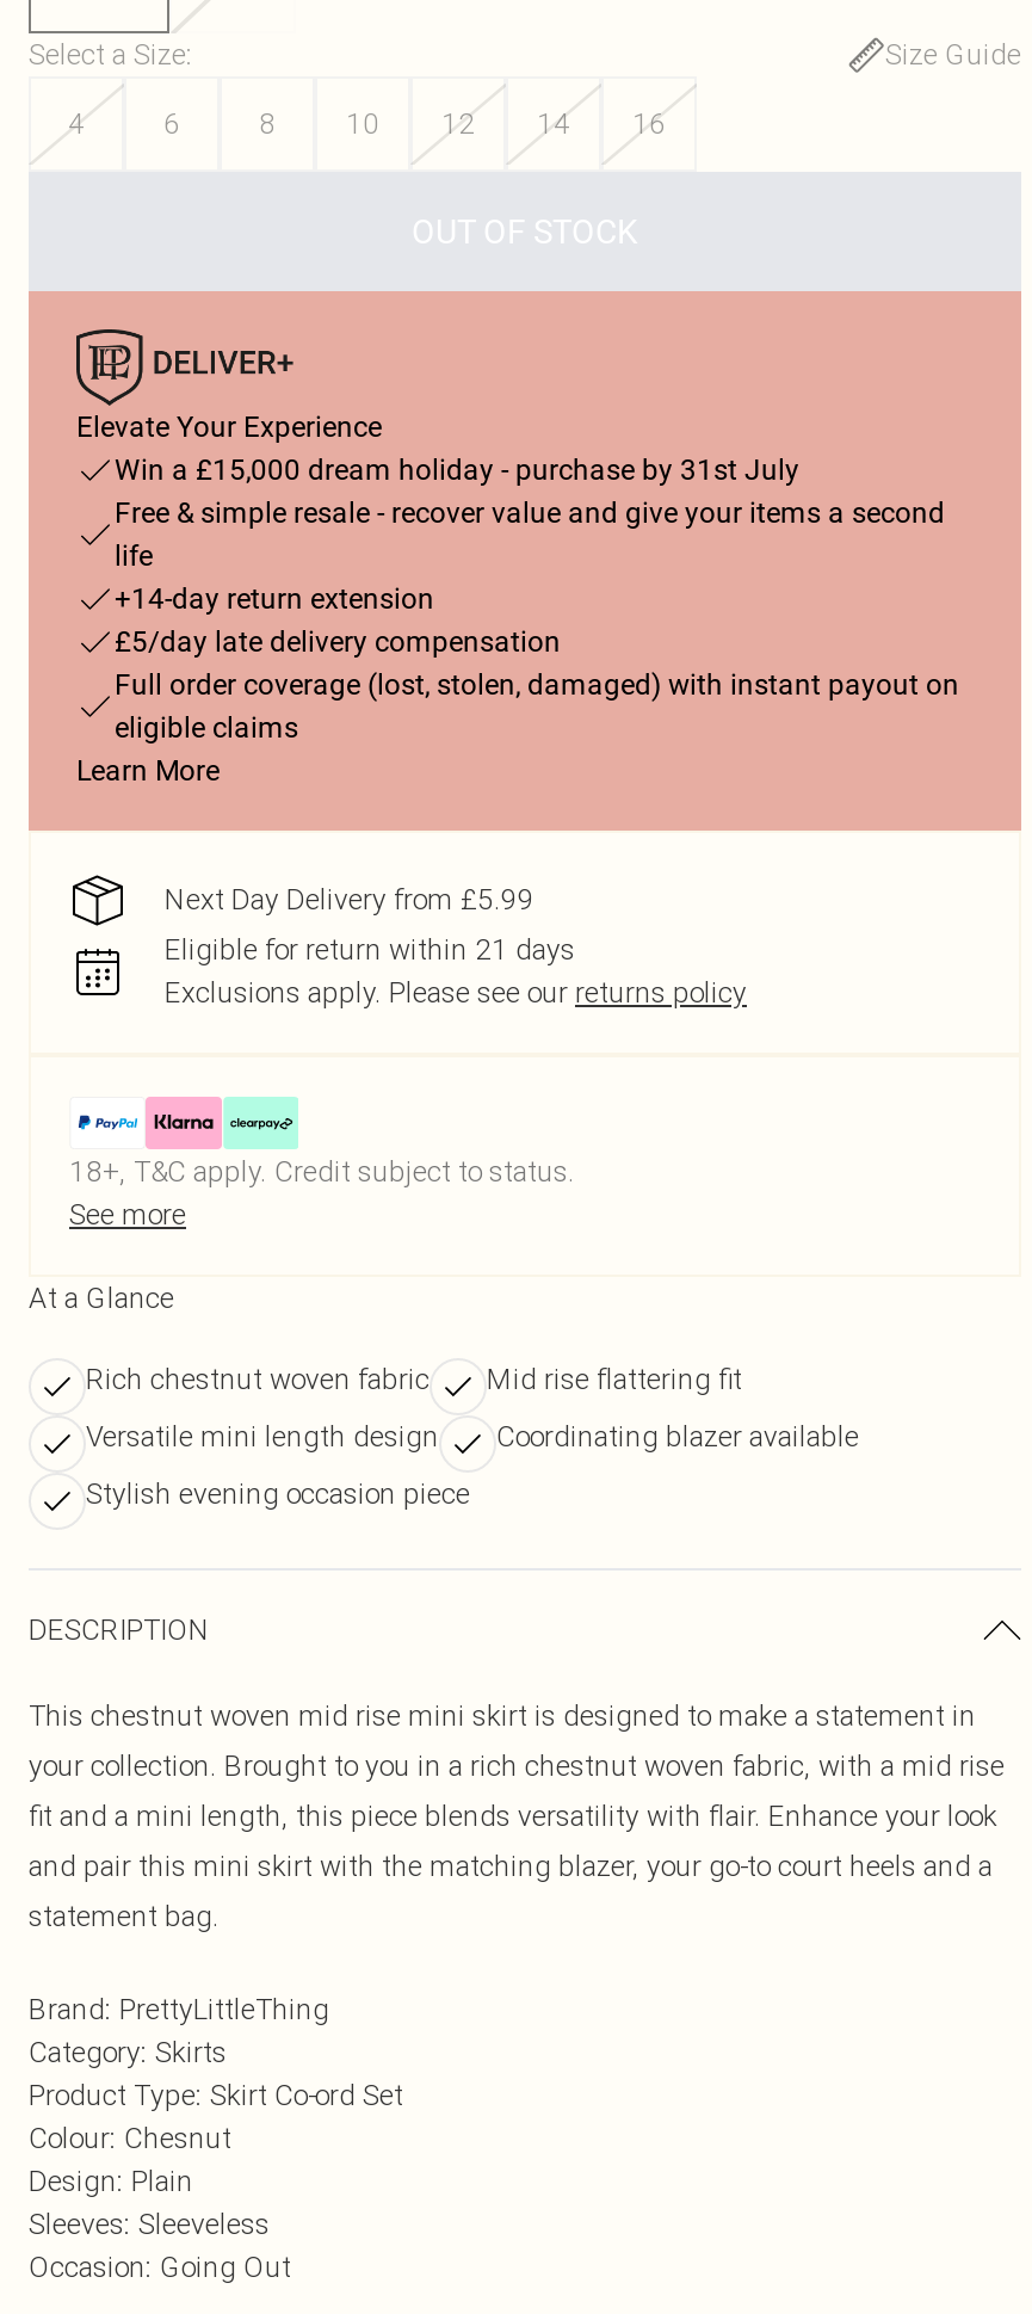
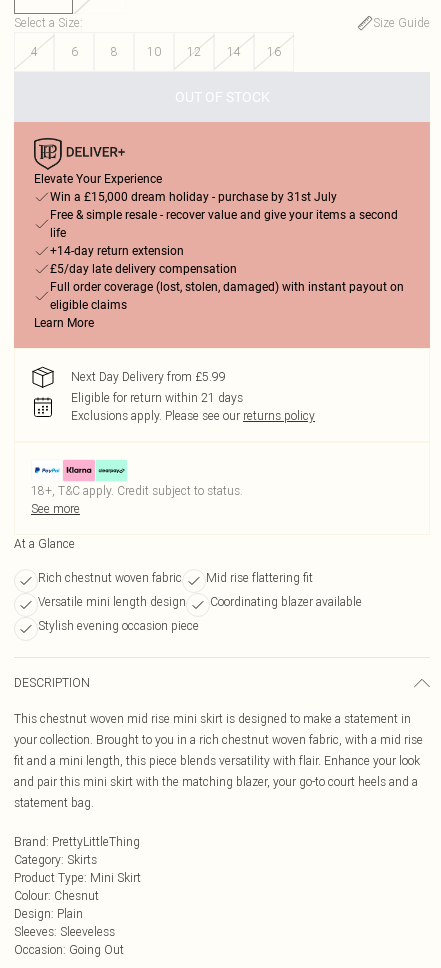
[29,2077,403,2112] Product Type: Skirt Co-ord Set -> [14,870,141,885] Product Type: Mini Skirt

